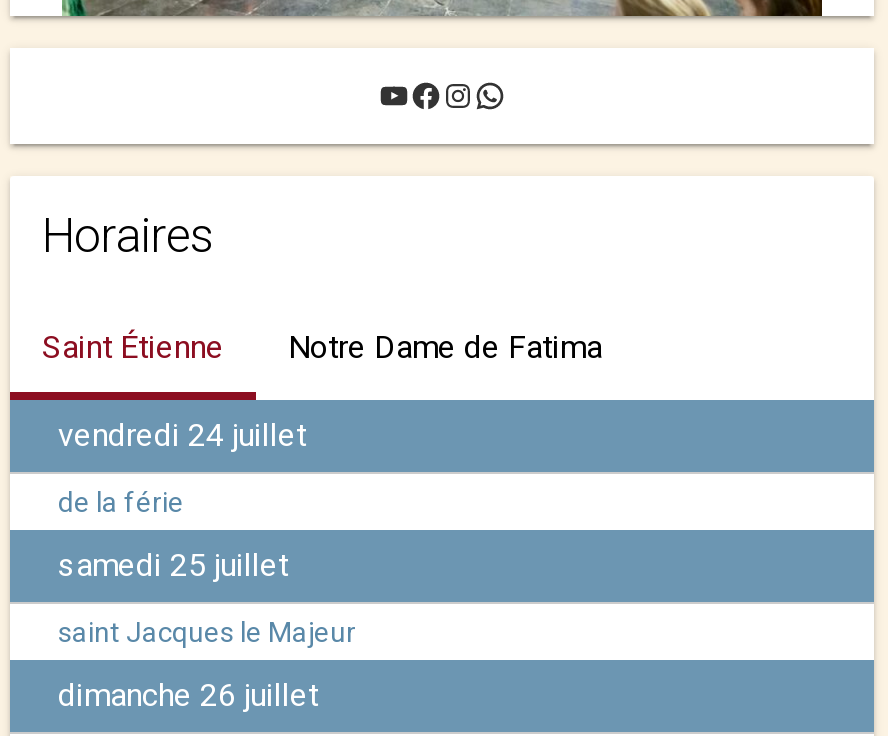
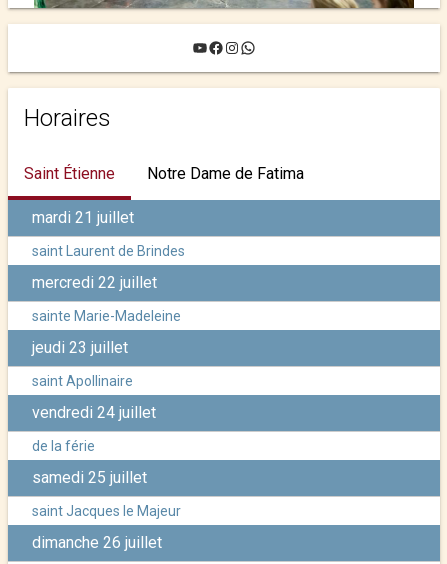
none -> [32,208,185,389] mardi 21 juillet | saint Laurent de Brindes | mercredi 22 juillet | sainte Marie-Madeleine | jeudi 23 juillet | saint Apollinaire

